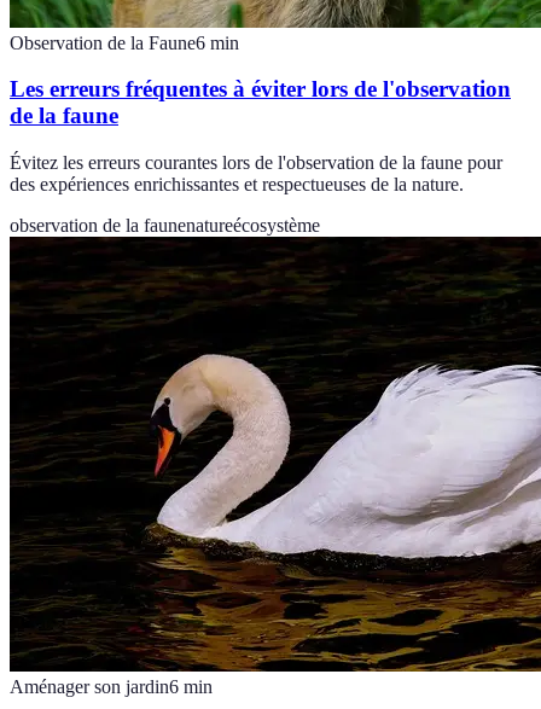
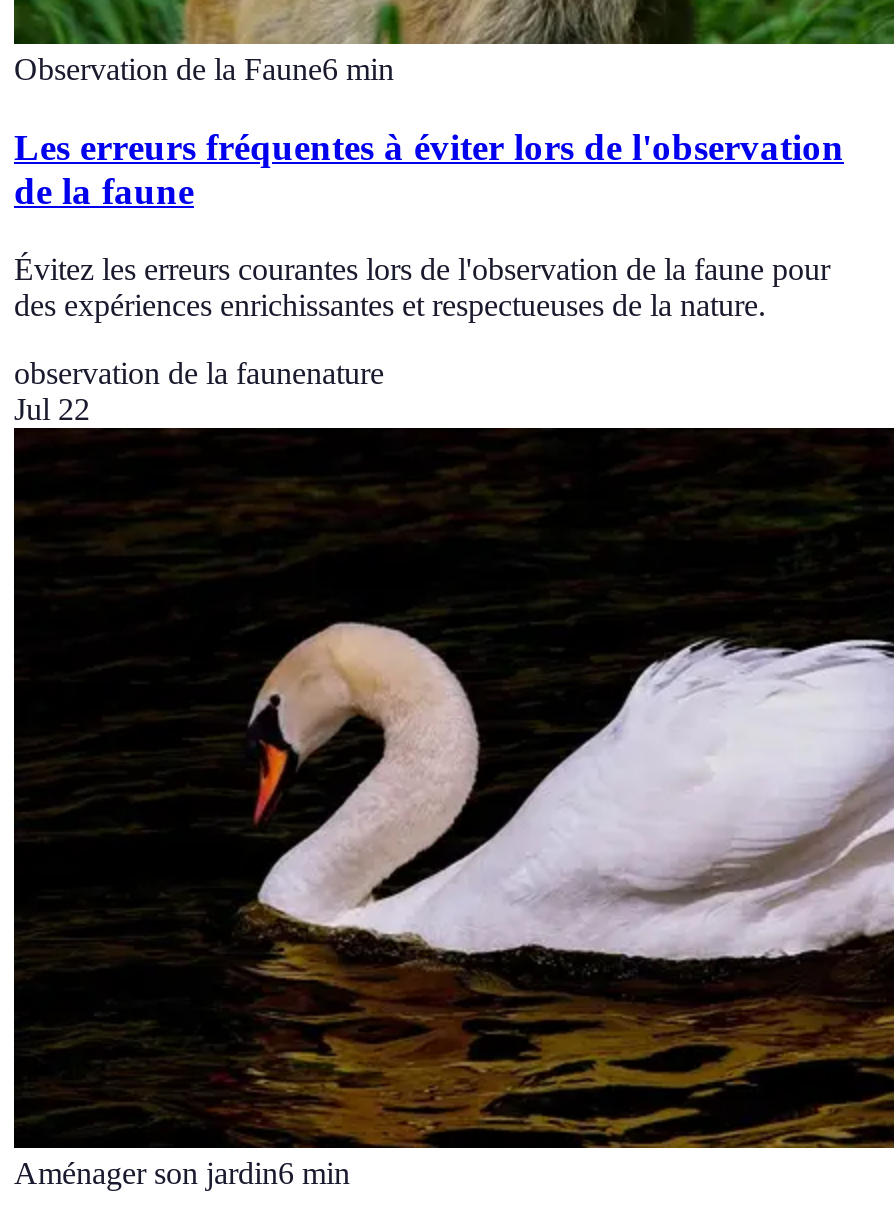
[10,215,320,236] observation de la faunenatureécosystème -> [14,356,384,426] observation de la faunenature | Jul 22

